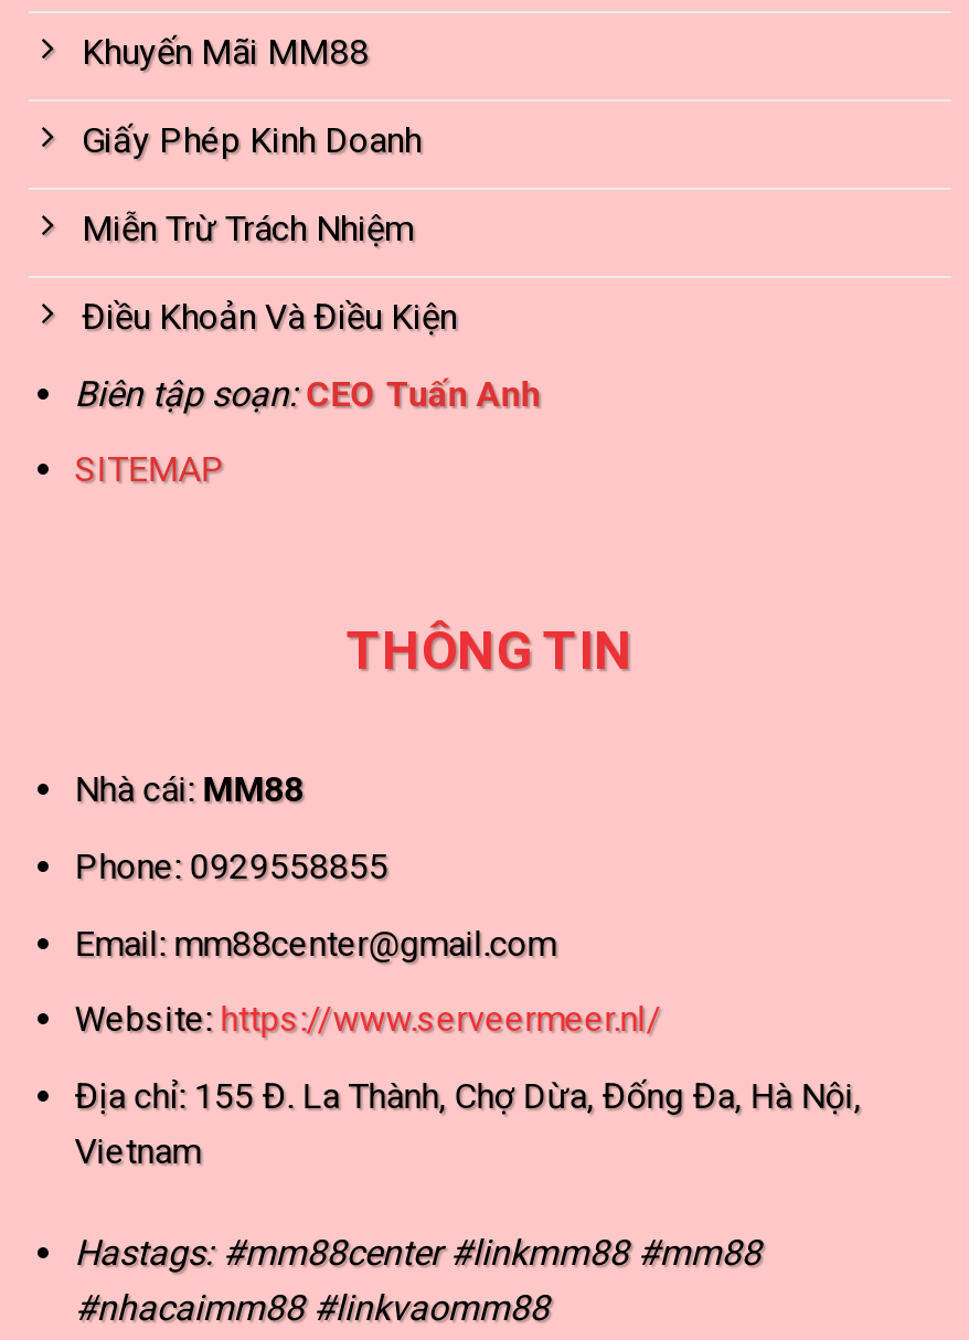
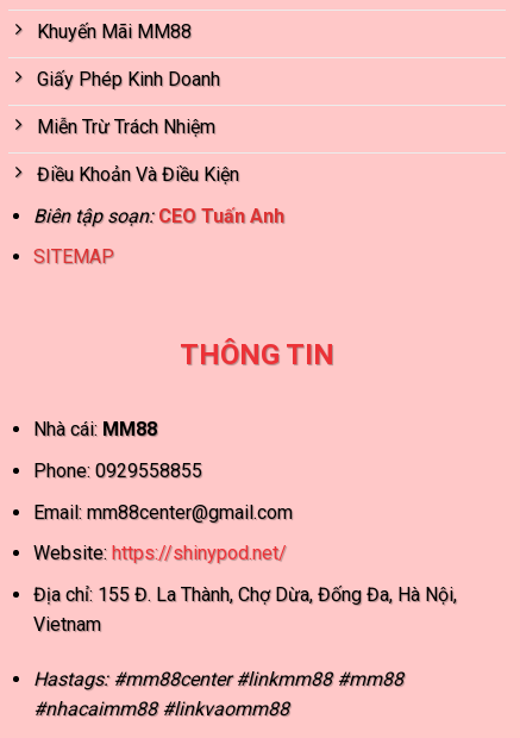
[75,998,662,1040] Website: https://www.serveermeer.nl/ -> [33,542,287,564] Website: https://shinypod.net/

